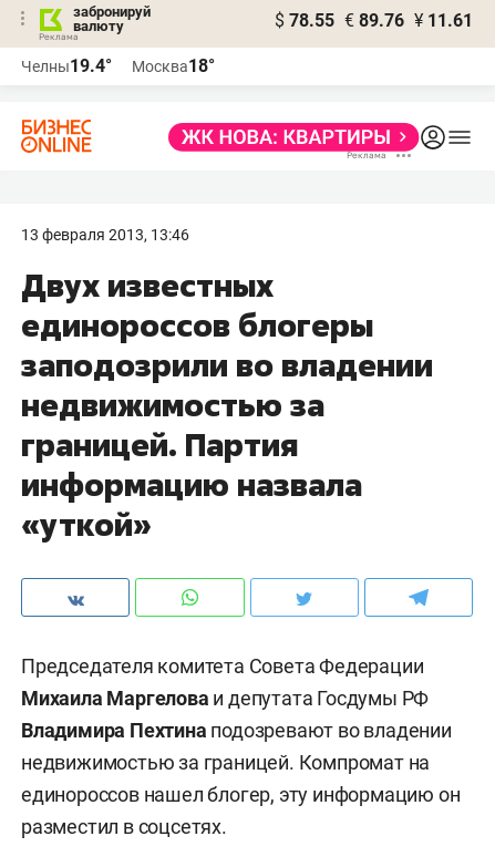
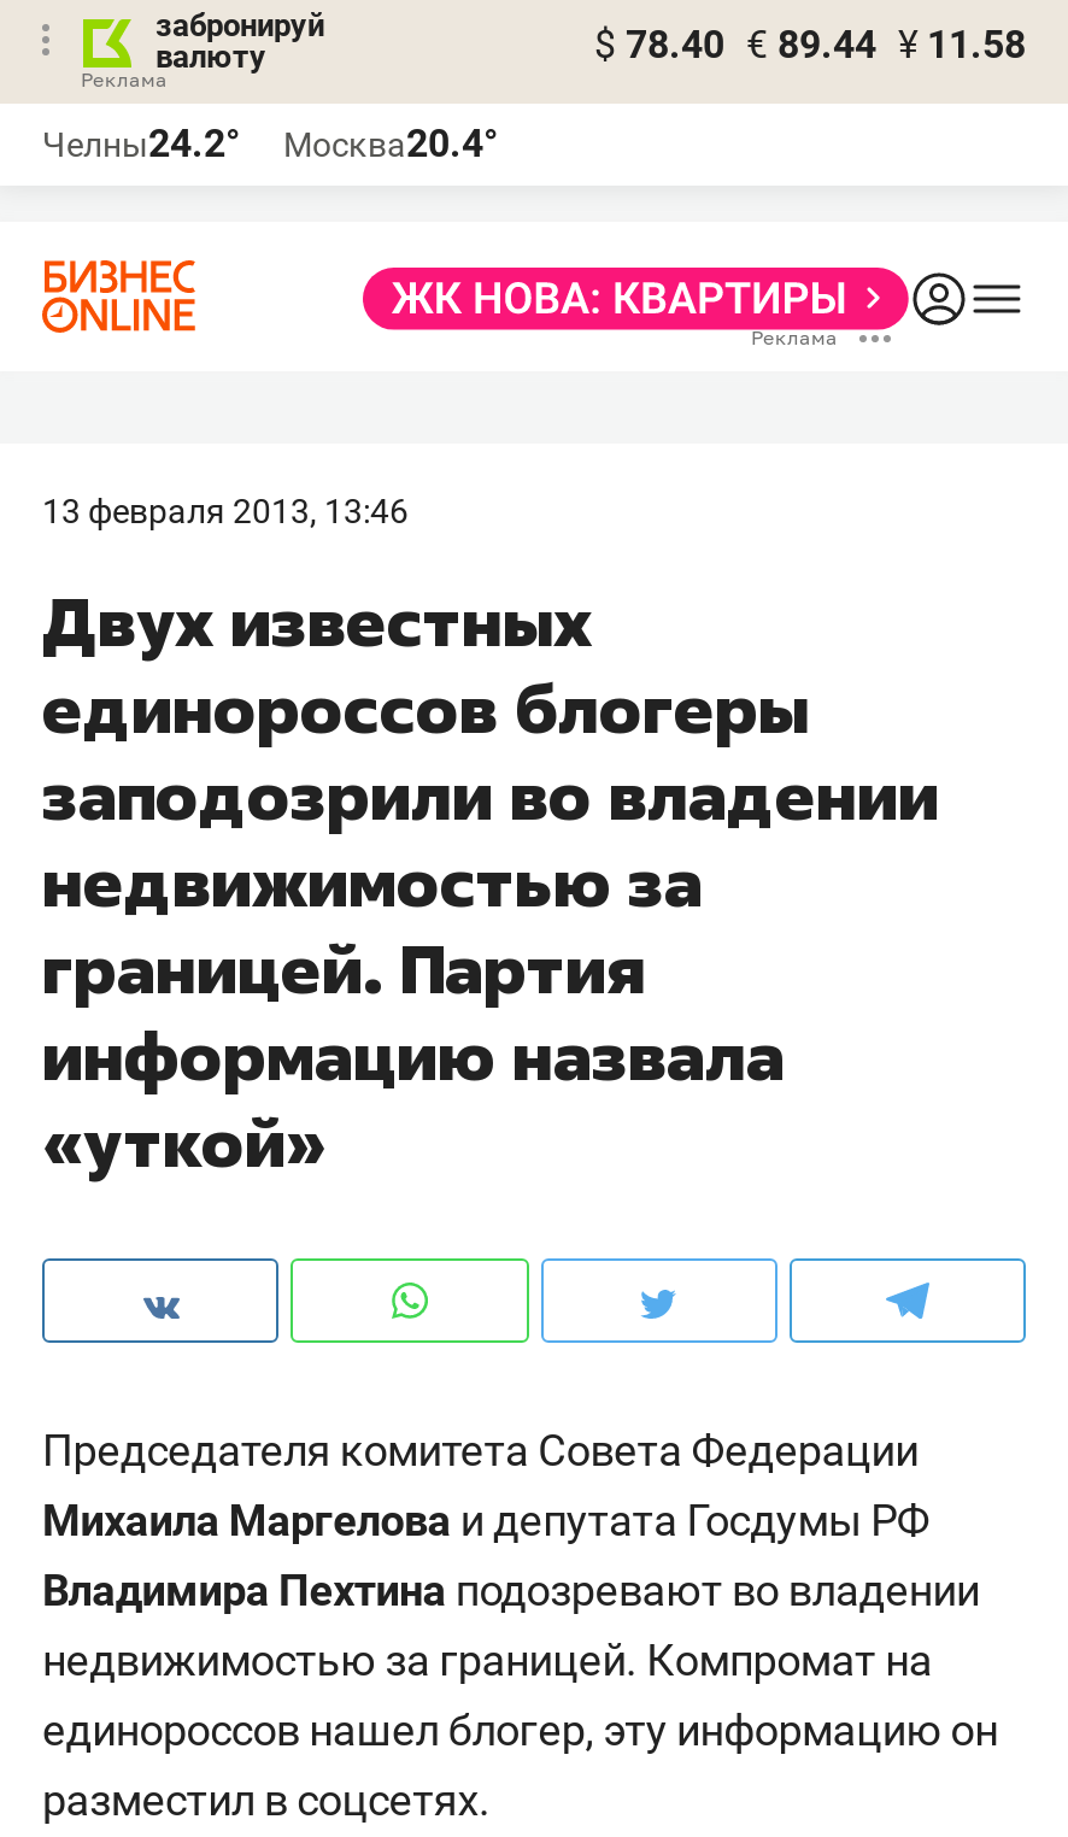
[275,10,473,31] $ 78.55 € 89.76 ¥ 11.61 -> [594,22,1026,68] $ 78.40 € 89.44 ¥ 11.58
[21,55,112,76] Челны19.4° -> [42,121,240,166] Челны24.2°
[132,55,215,76] Москва18° -> [283,121,498,166] Москва20.4°

